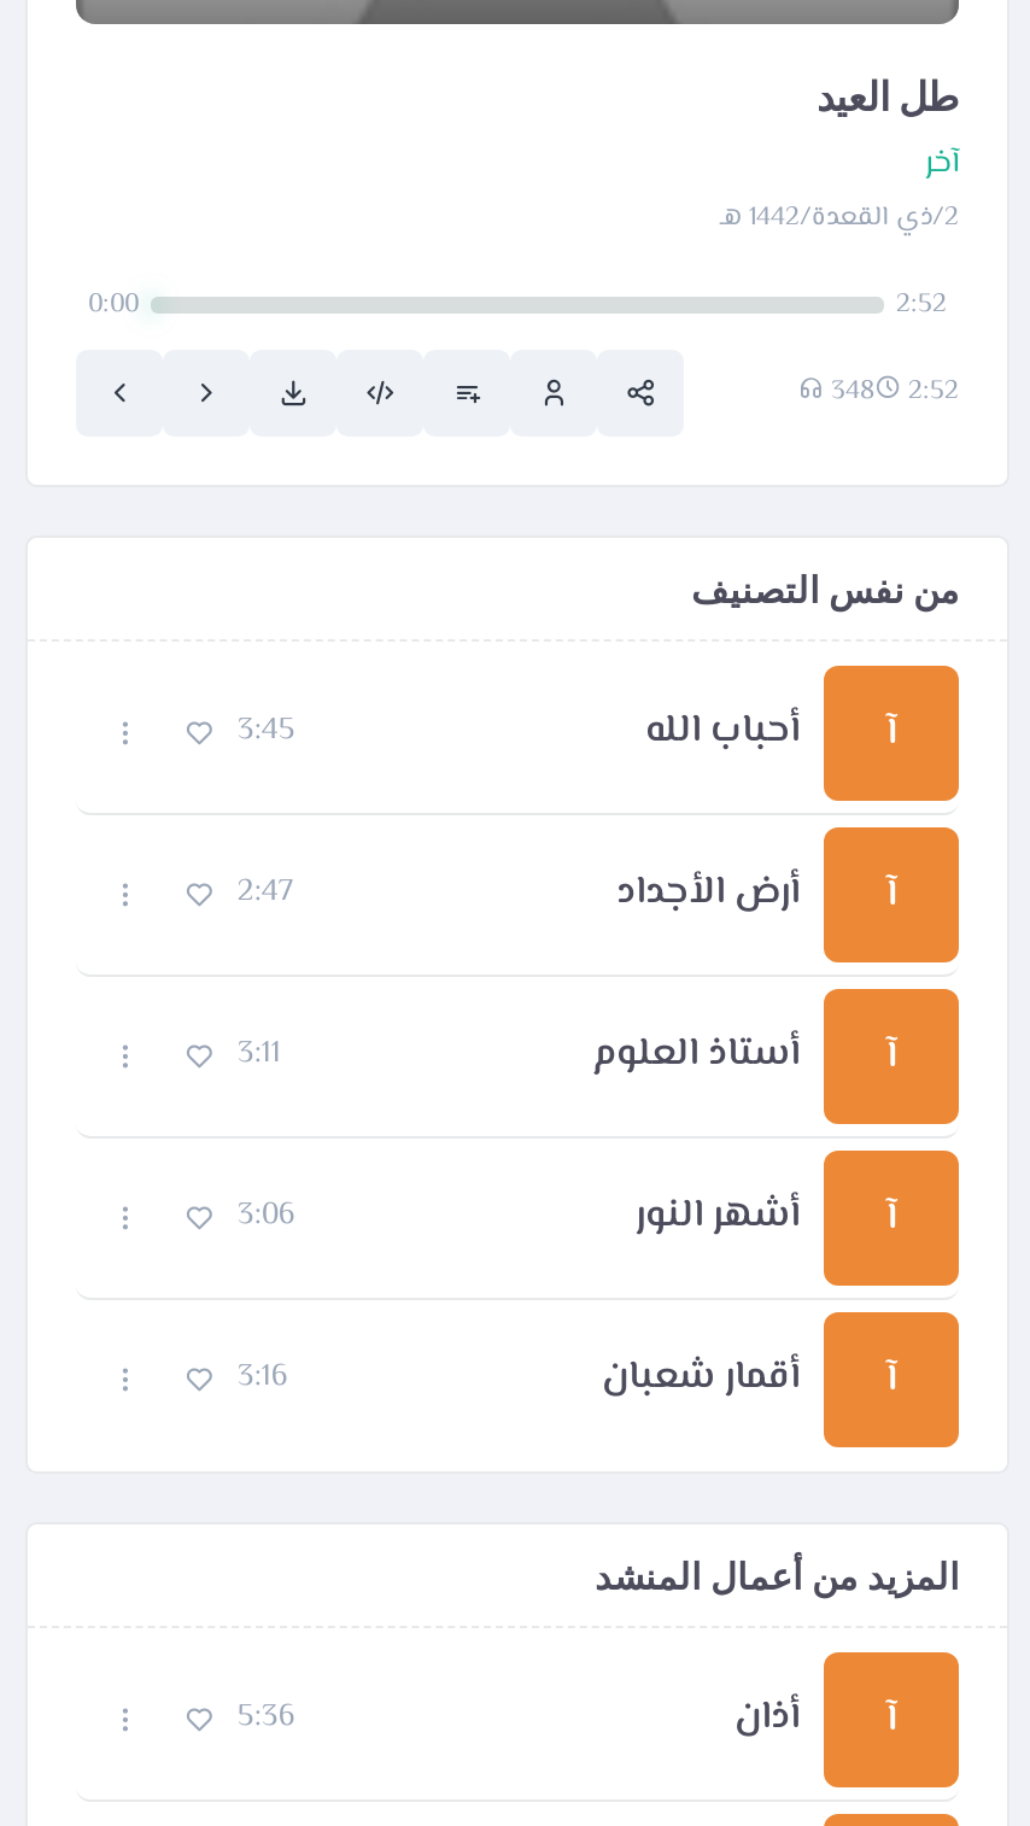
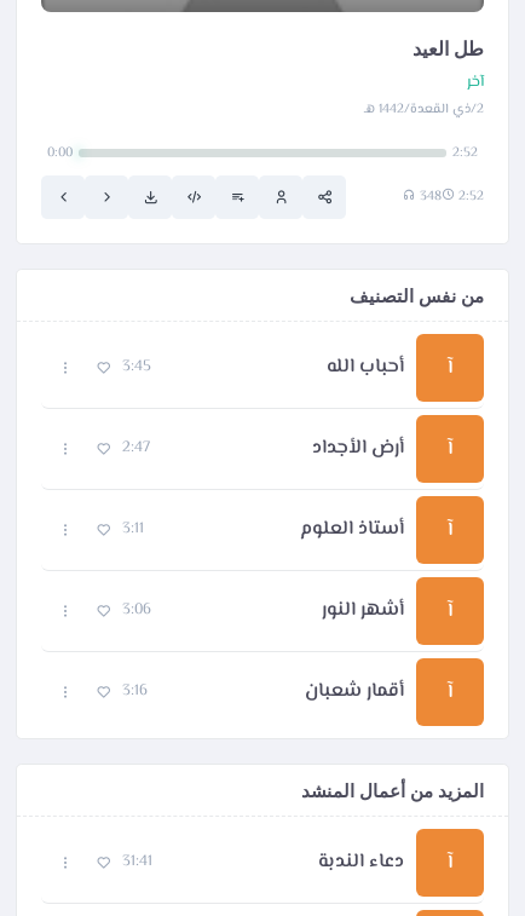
[237,1687,800,1748] أذان | 5:36 -> [122,846,404,877] دعاء الندبة | 31:41

